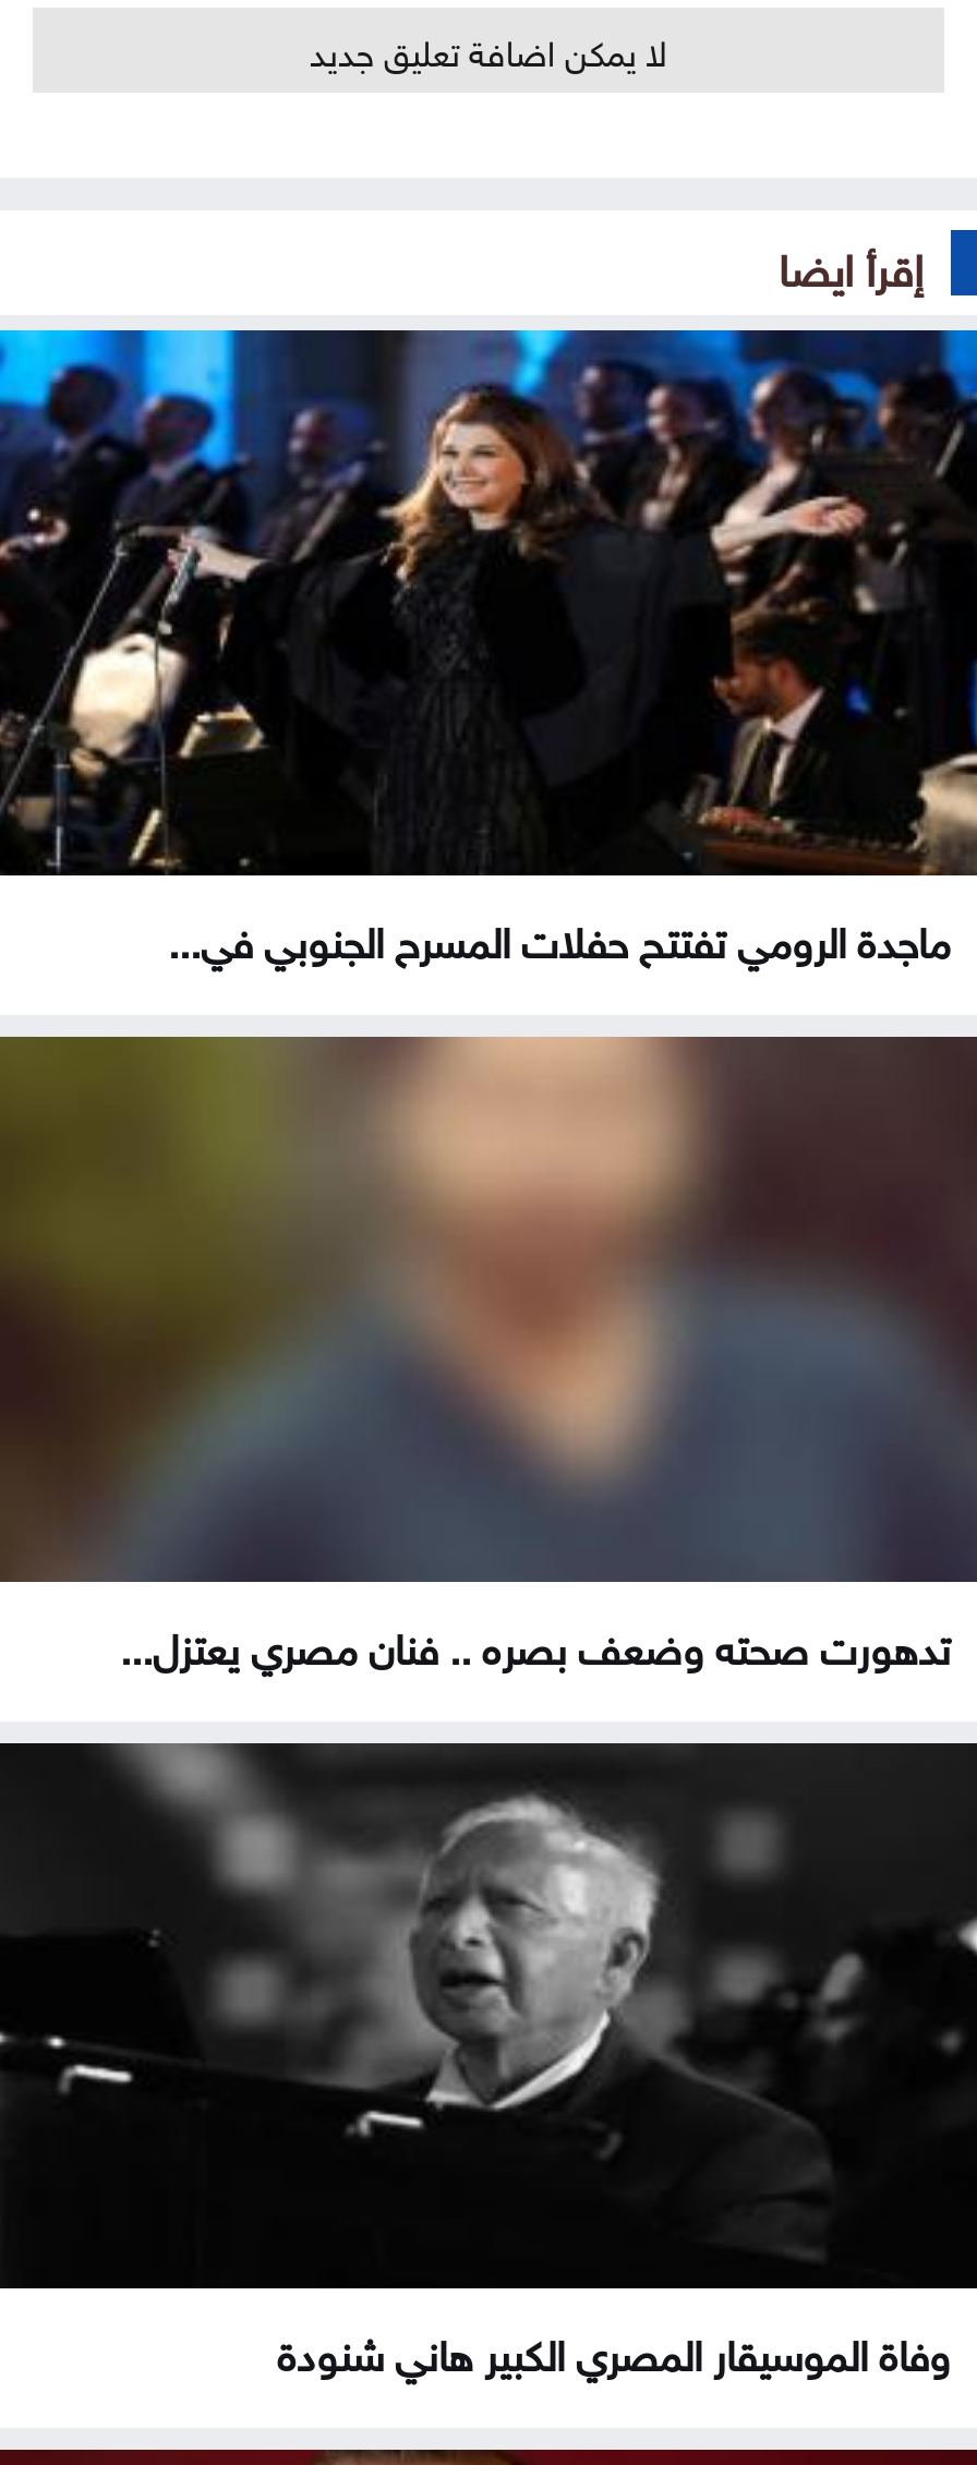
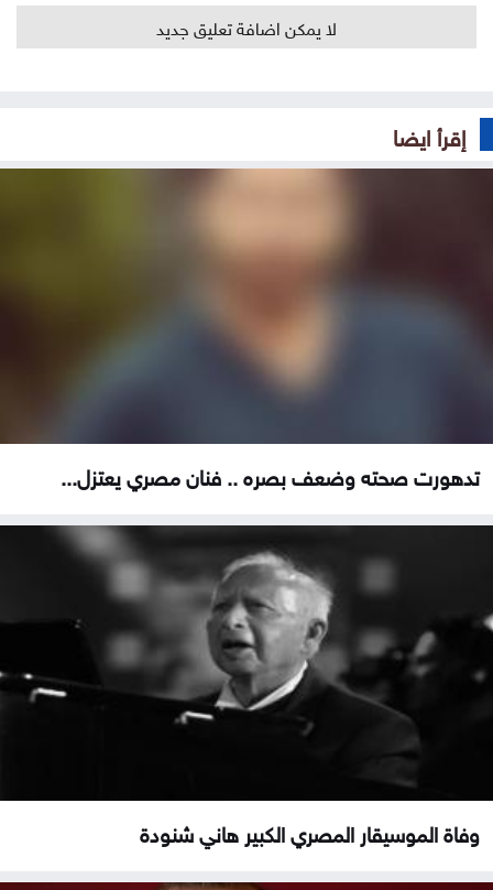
[7,328,970,972] [image] | ماجدة الرومي تفتتح حفلات المسرح الجنوبي في... -> none

